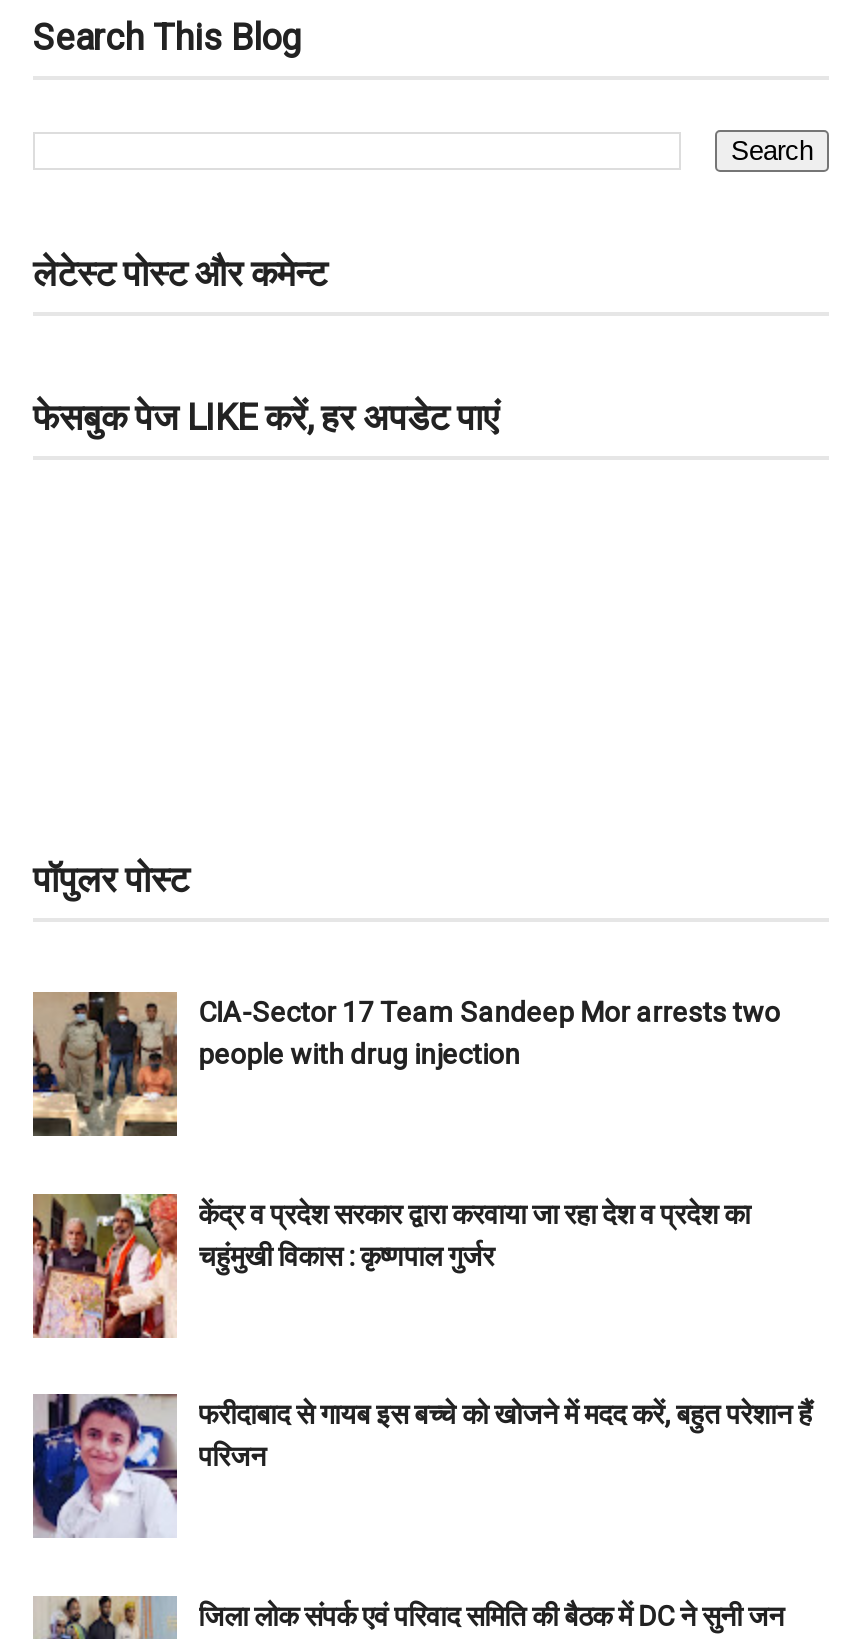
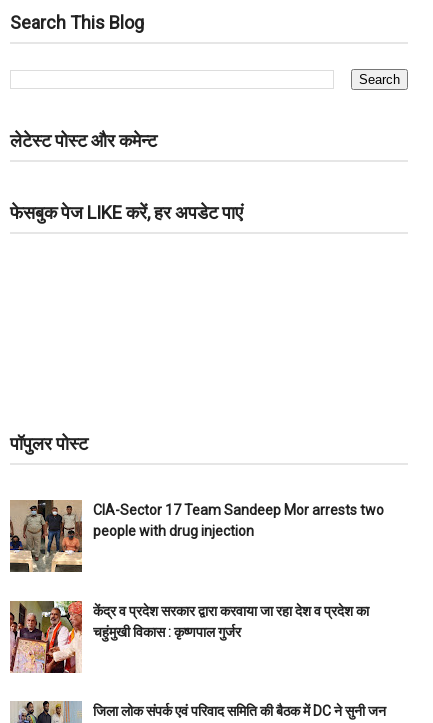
[31,1394,812,1540] [image] | फरीदाबाद से गायब इस बच्चे को खोजने में मदद करें, बहुत परेशान हैं | परिजन -> none

